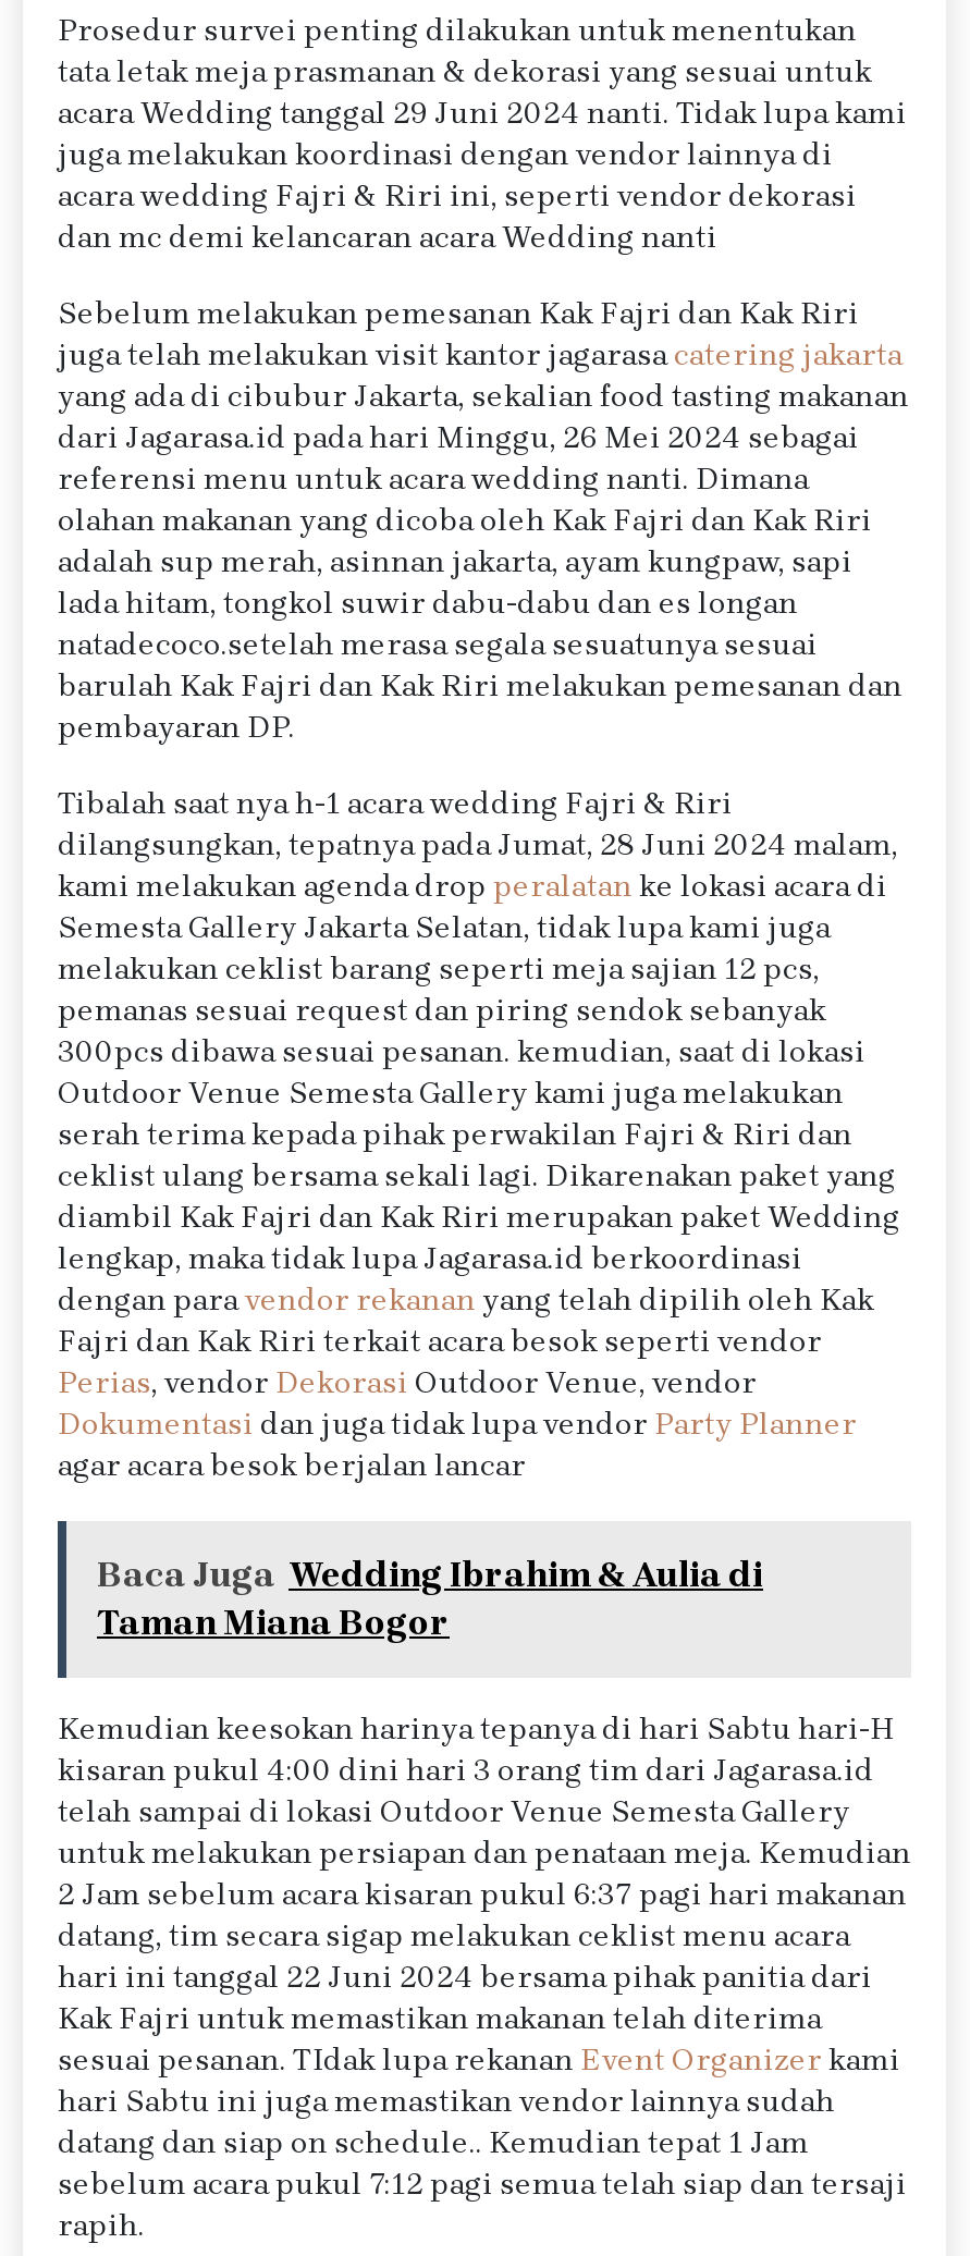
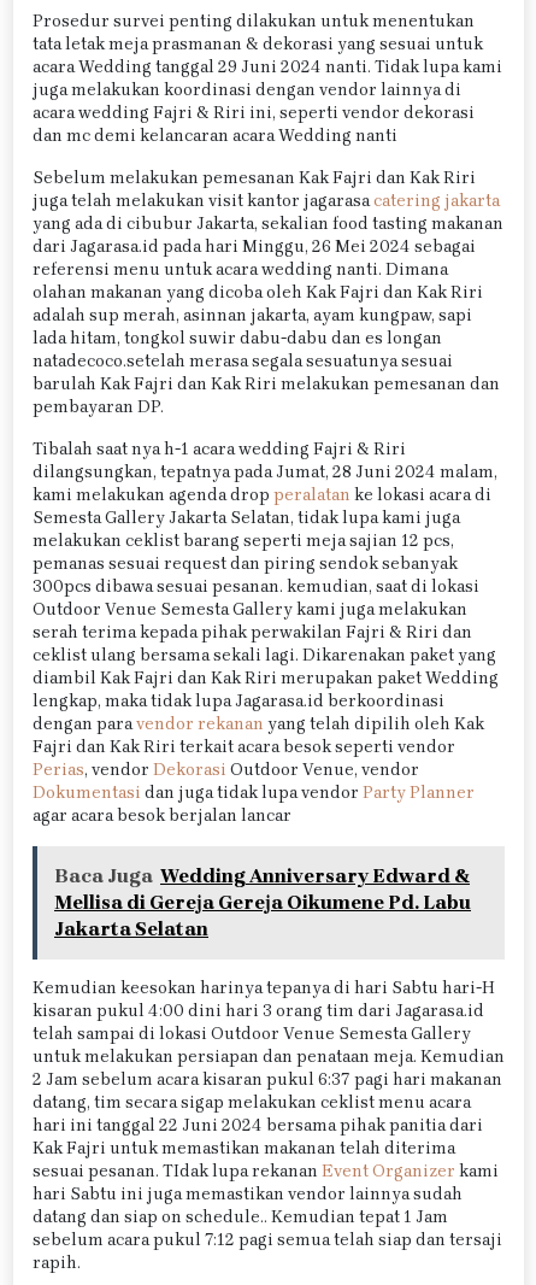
[97,1554,763,1643] Baca Juga Wedding Ibrahim & Aulia di | Taman Miana Bogor -> [54,864,471,940] Baca Juga Wedding Anniversary Edward & | Mellisa di Gereja Gereja Oikumene Pd. Labu | Jakarta Selatan

